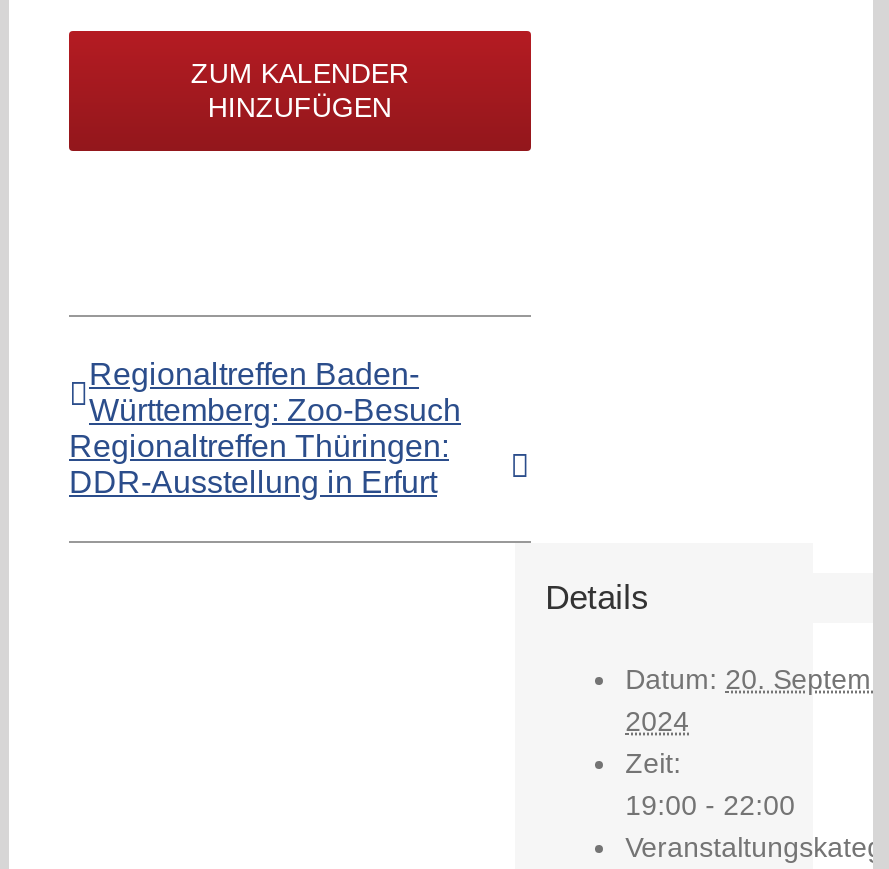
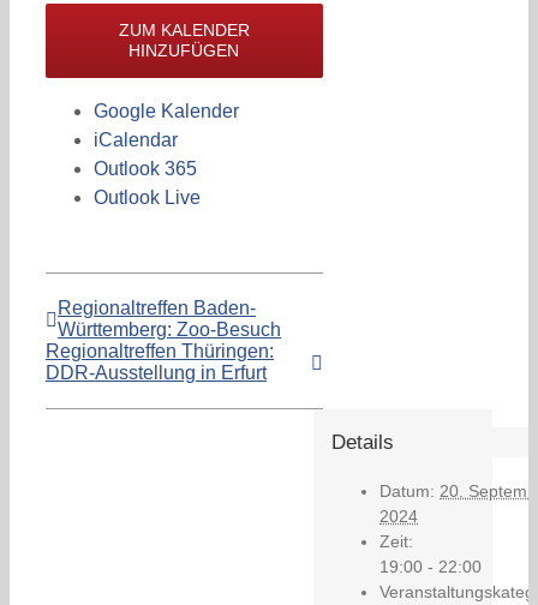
none -> [94,101,239,208] Google Kalender | iCalendar | Outlook 365 | Outlook Live

